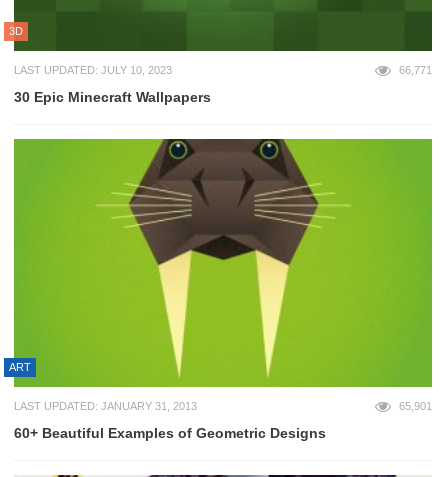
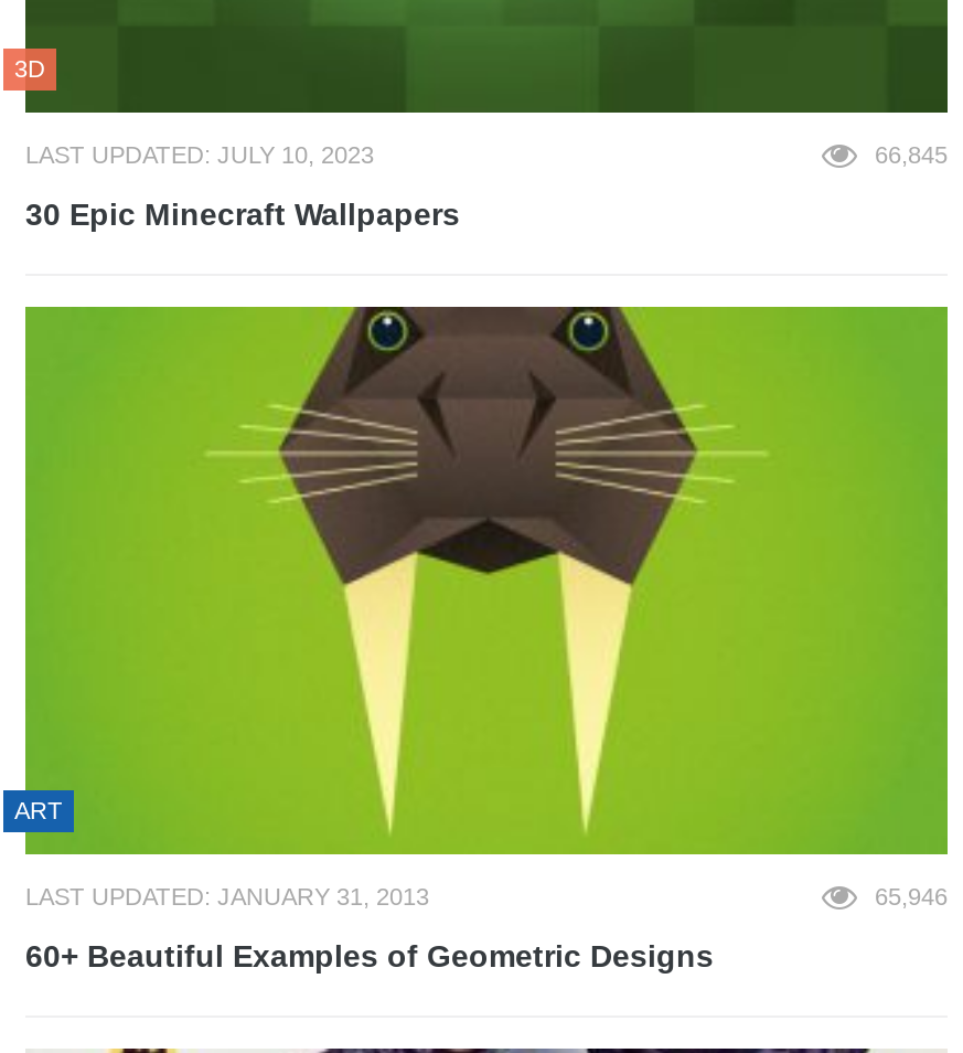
[396,64,432,76] 66,771 -> [868,142,948,168] 66,845
[396,400,432,412] 65,901 -> [868,884,948,910] 65,946

